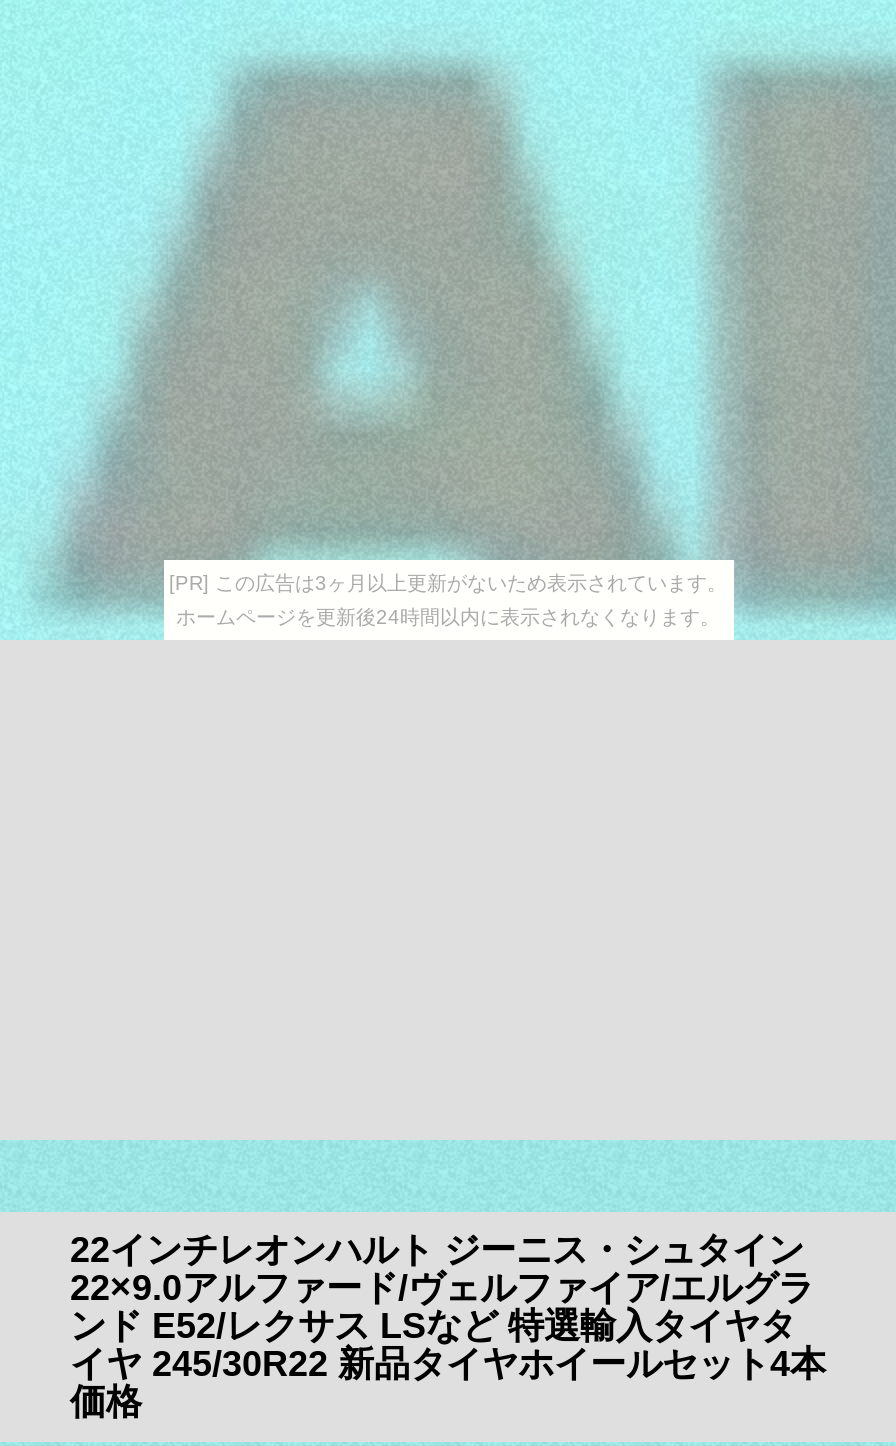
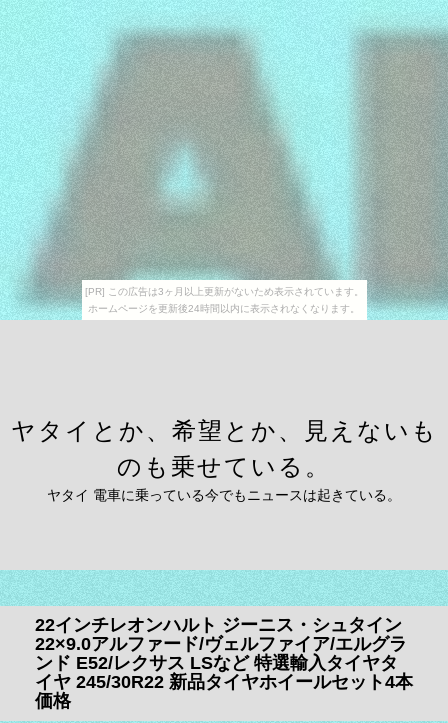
none -> [10,417,437,503] ヤタイとか、希望とか、見えないも | のも乗せている。 | ヤタイ 電車に乗っている今でもニュースは起きている。

